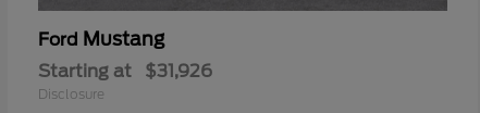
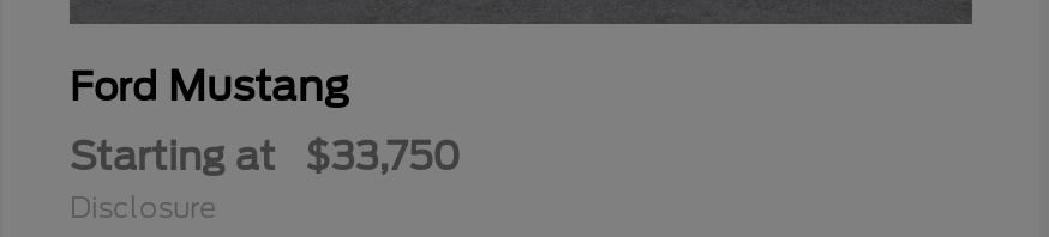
[38,61,212,81] Starting at $31,926 -> [70,134,461,179] Starting at $33,750

